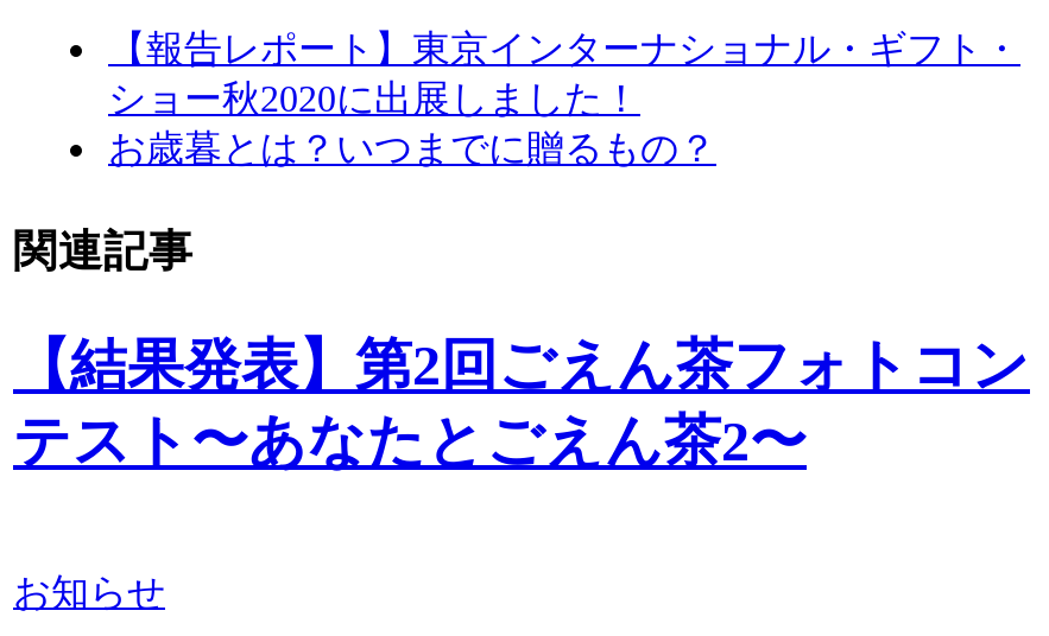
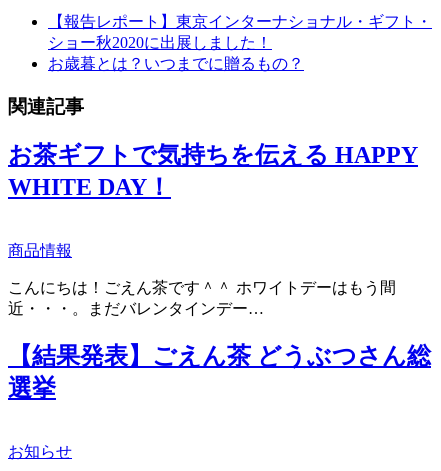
[13,336,1030,473] 【結果発表】第2回ごえん茶フォトコン | テスト〜あなたとごえん茶2〜 -> [8,142,431,401] お茶ギフトで気持ちを伝える HAPPY | WHITE DAY！ | 商品情報 | こんにちは！ごえん茶です＾＾ ホワイトデーはもう間 | 近・・・。まだバレンタインデー… | 【結果発表】ごえん茶 どうぶつさん総 | 選挙

